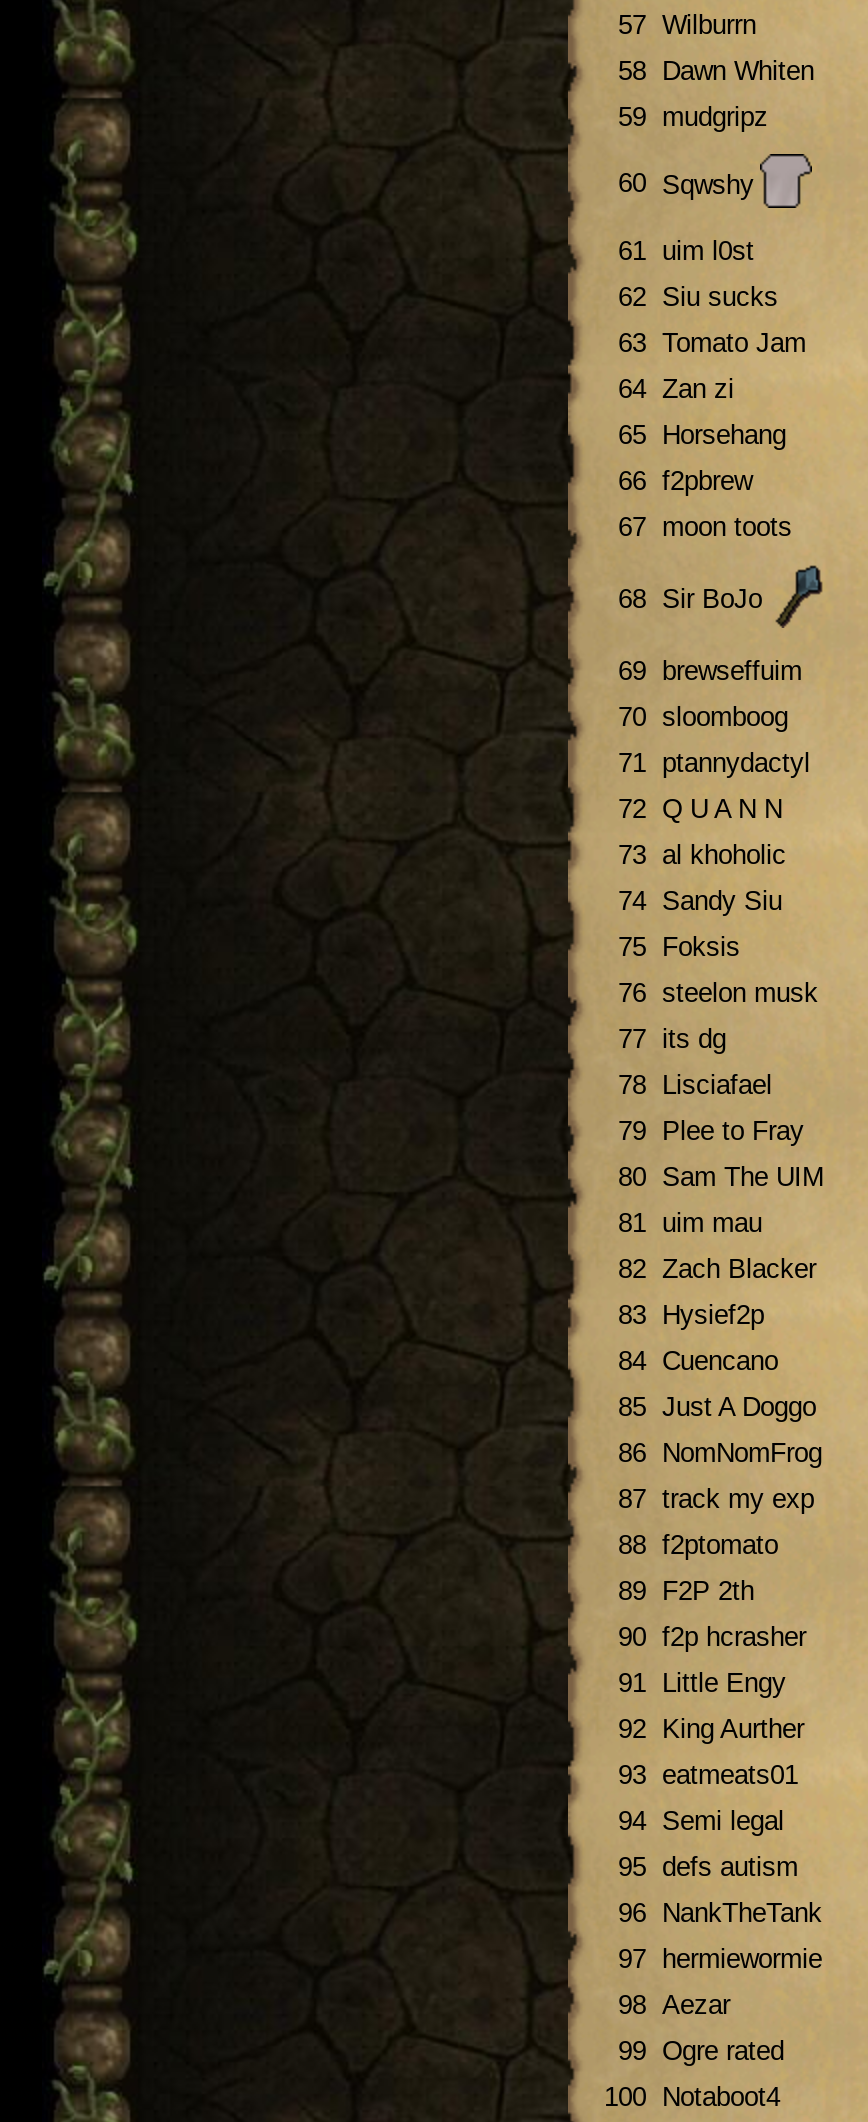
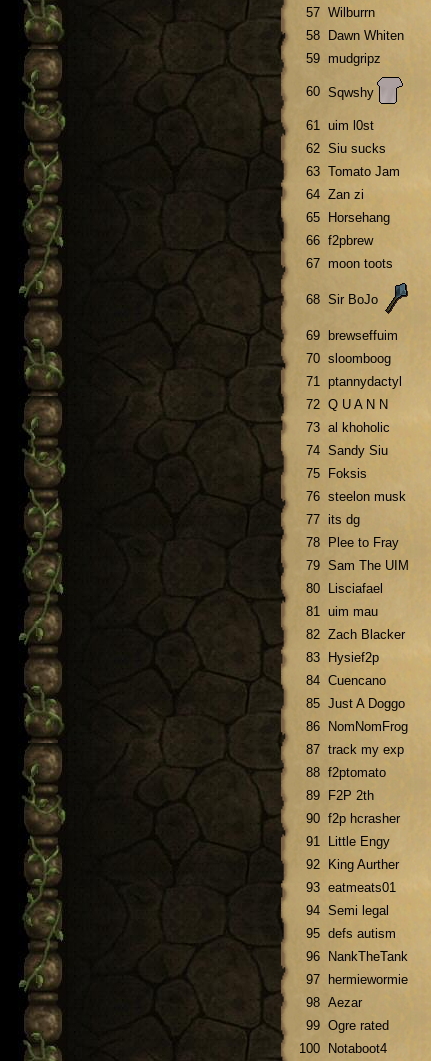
[618,1070,772,1100] 78 Lisciafael -> [306,535,399,550] 78 Plee to Fray
[618,1116,804,1146] 79 Plee to Fray -> [306,558,409,573] 79 Sam The UIM
[618,1162,824,1192] 80 Sam The UIM -> [306,581,383,596] 80 Lisciafael

